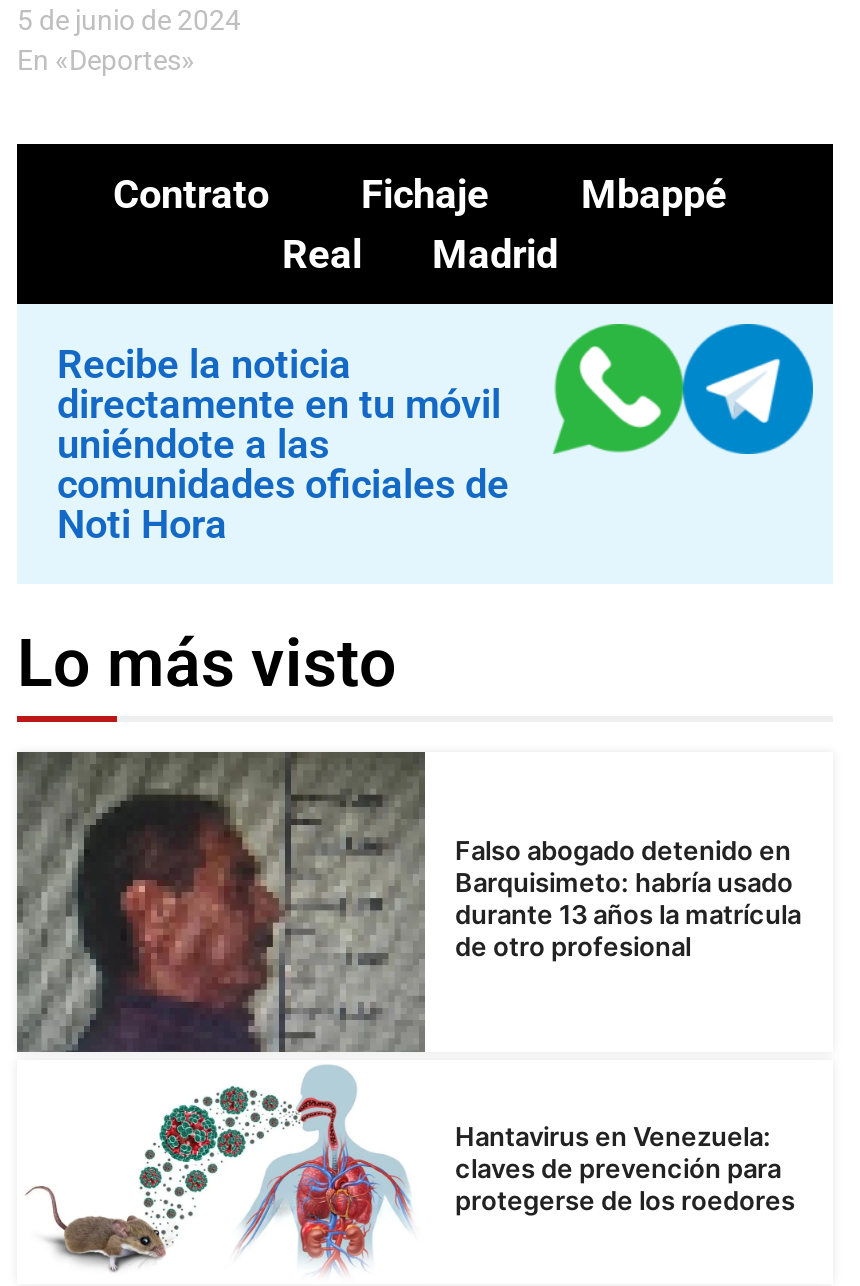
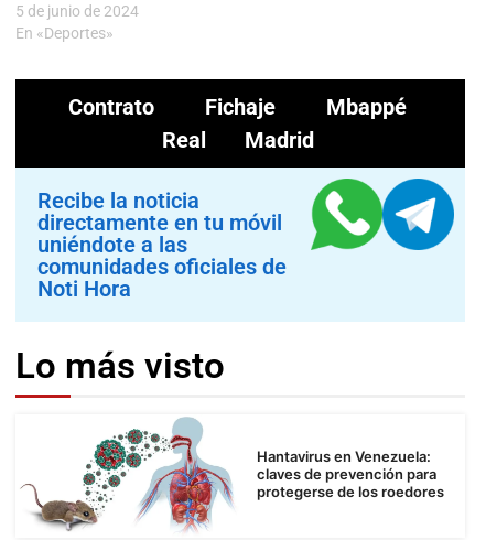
[15,750,801,1054] [image] | Falso abogado detenido en | Barquisimeto: habría usado | durante 13 años la matrícula | de otro profesional -> none

